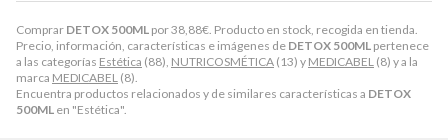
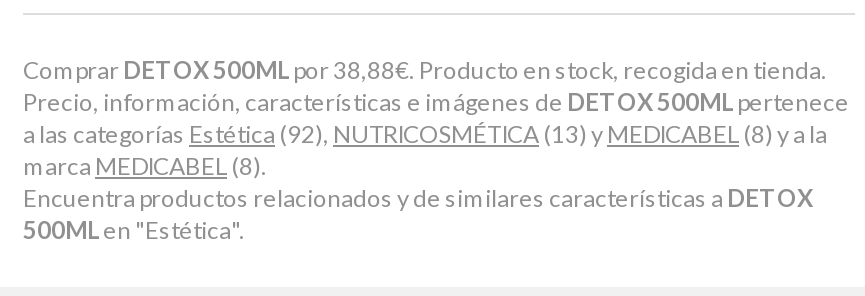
[16,54,418,69] a las categorías Estética (88), NUTRICOSMÉTICA (13) y MEDICABEL (8) y a la -> [23,119,827,149] a las categorías Estética (92), NUTRICOSMÉTICA (13) y MEDICABEL (8) y a la

